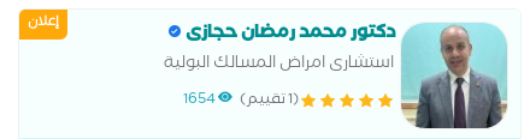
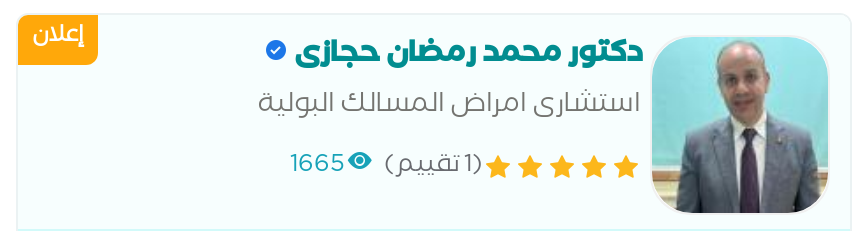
[183,87,216,115] 1654 -> [290,144,344,190] 1665

